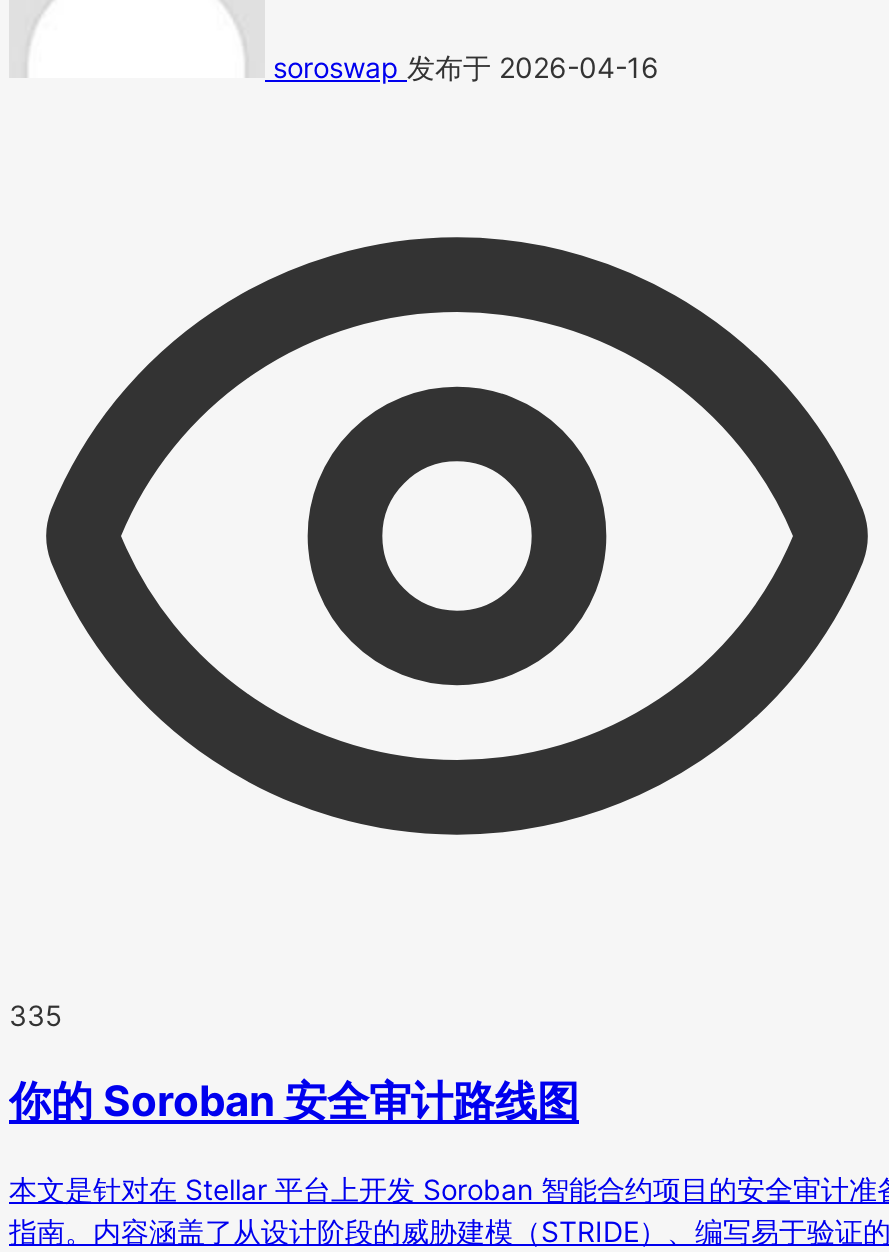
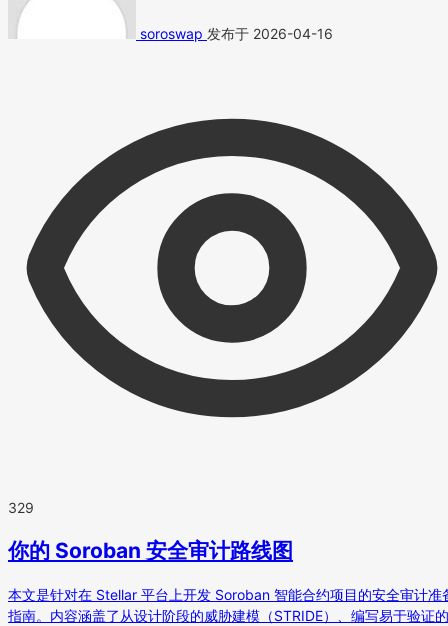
[9,997,63,1031] 335 -> [8,499,34,516] 329

